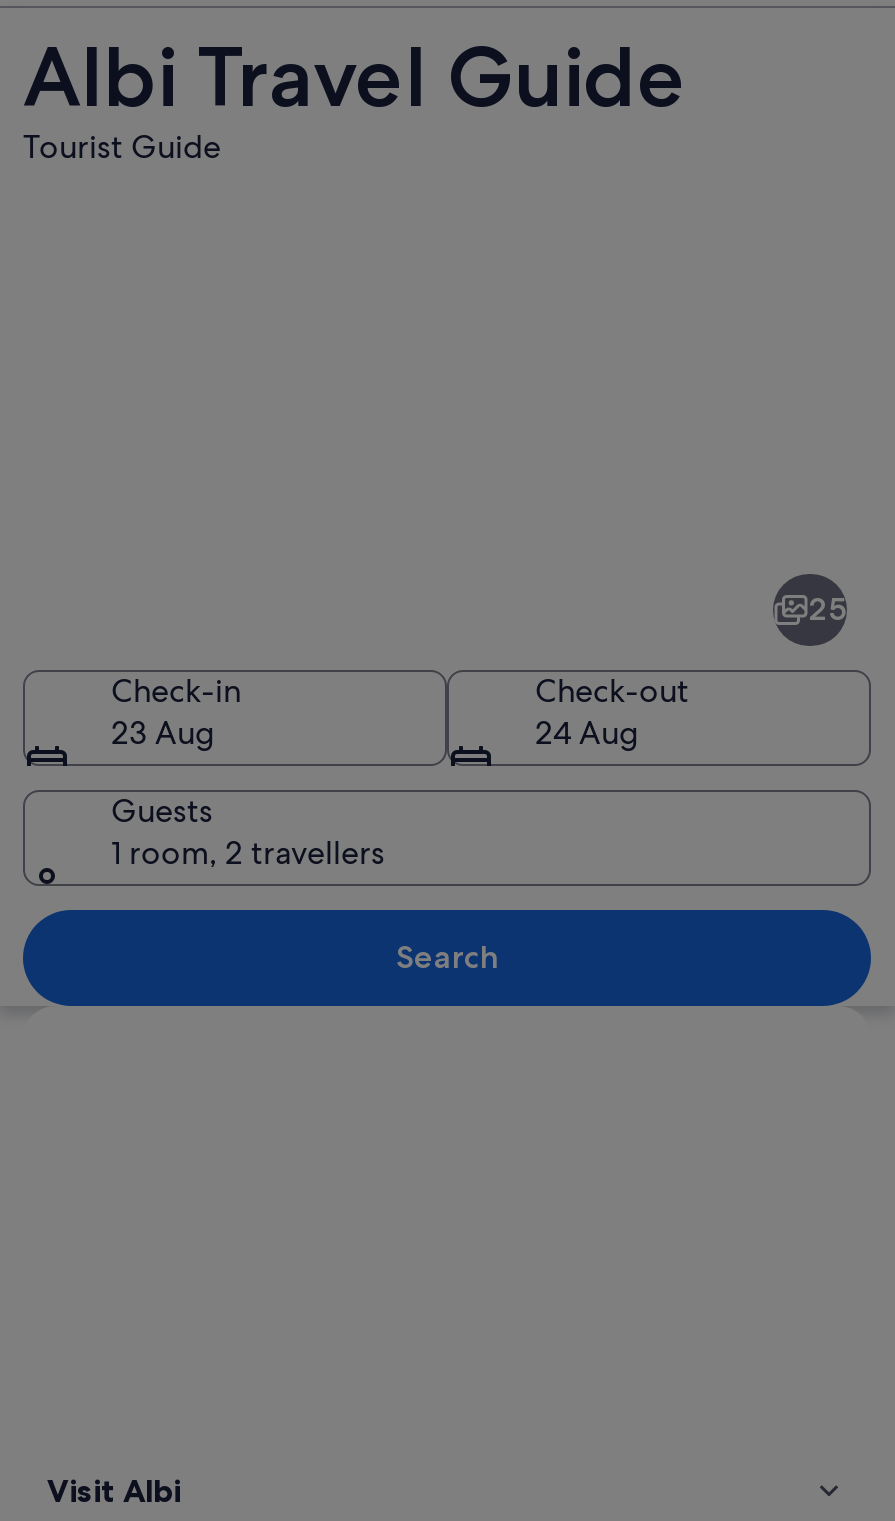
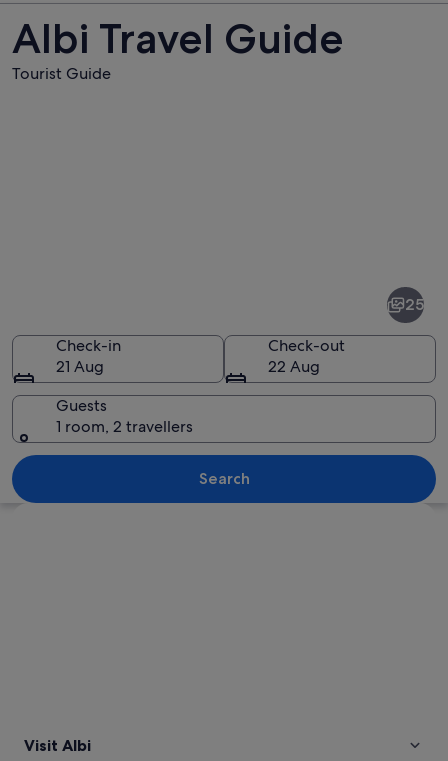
[111,711,215,753] 23 Aug -> [56,355,104,376] 21 Aug
[535,711,639,753] 24 Aug -> [268,355,320,376] 22 Aug

